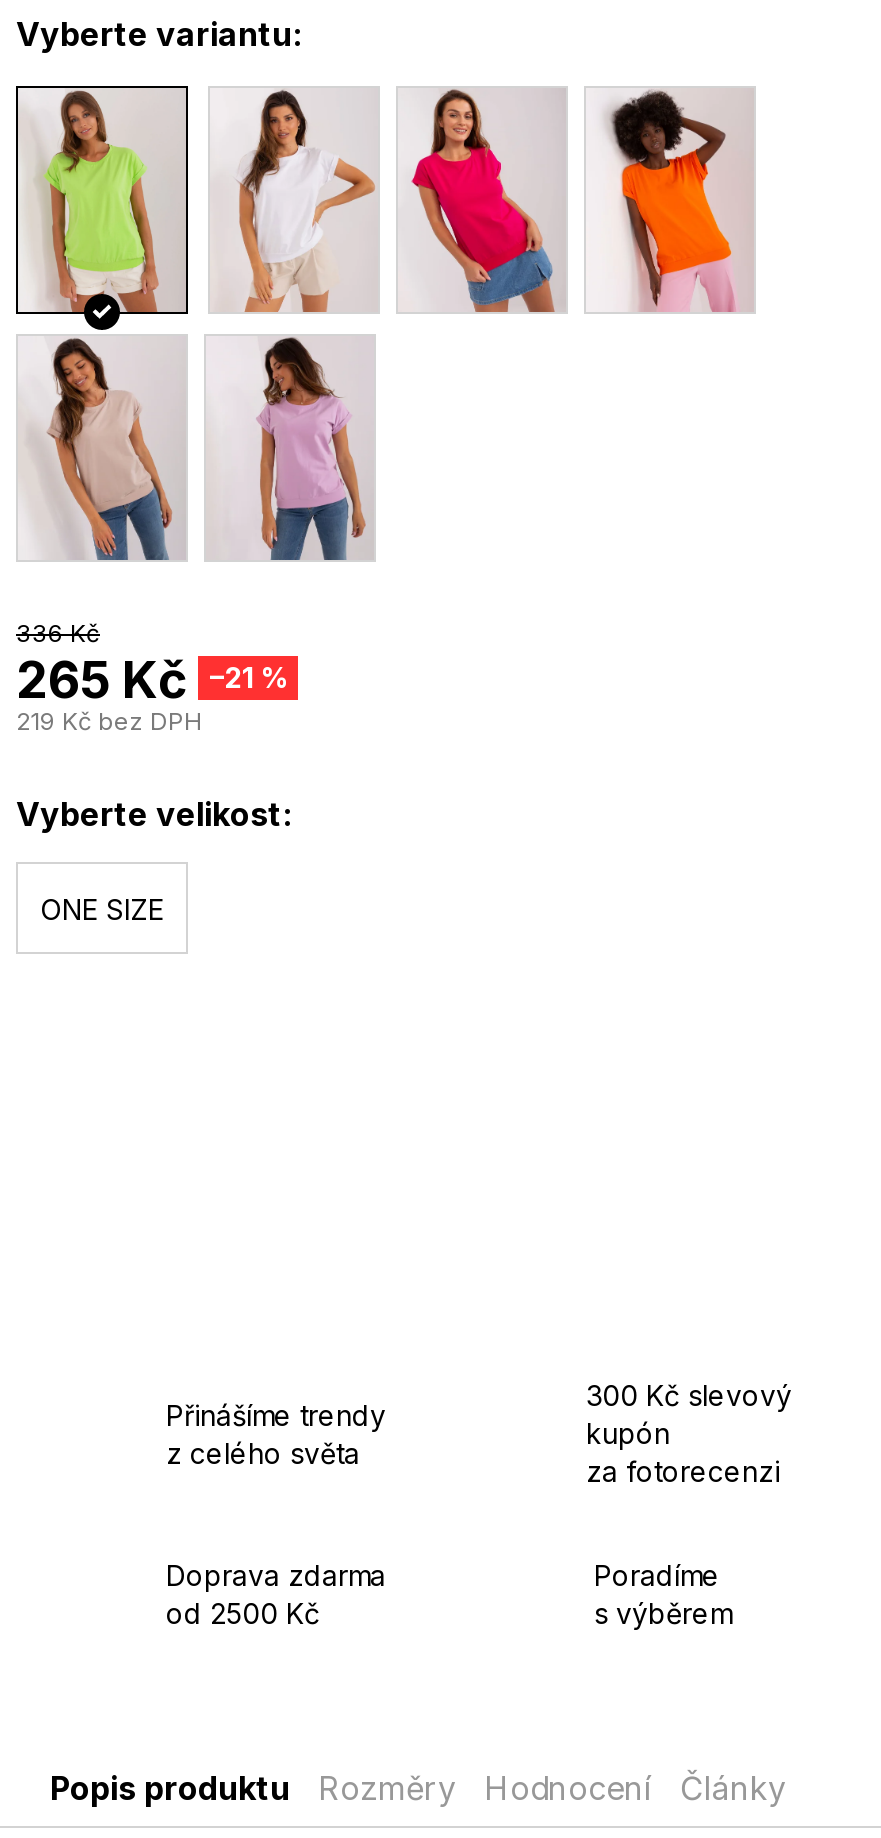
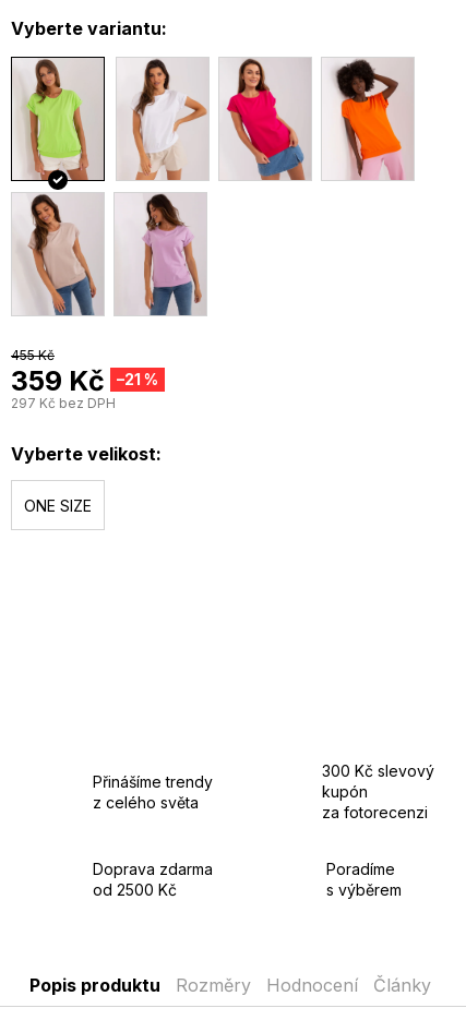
[16,619,100,649] 336 Kč -> [11,347,55,364] 455 Kč
[16,651,286,711] 265 Kč –21 % -> [11,365,158,397] 359 Kč –21 %
[16,707,202,737] 219 Kč bez DPH -> [11,395,116,412] 297 Kč bez DPH

